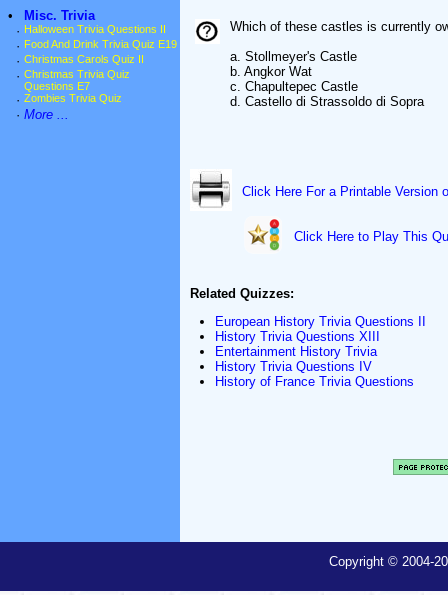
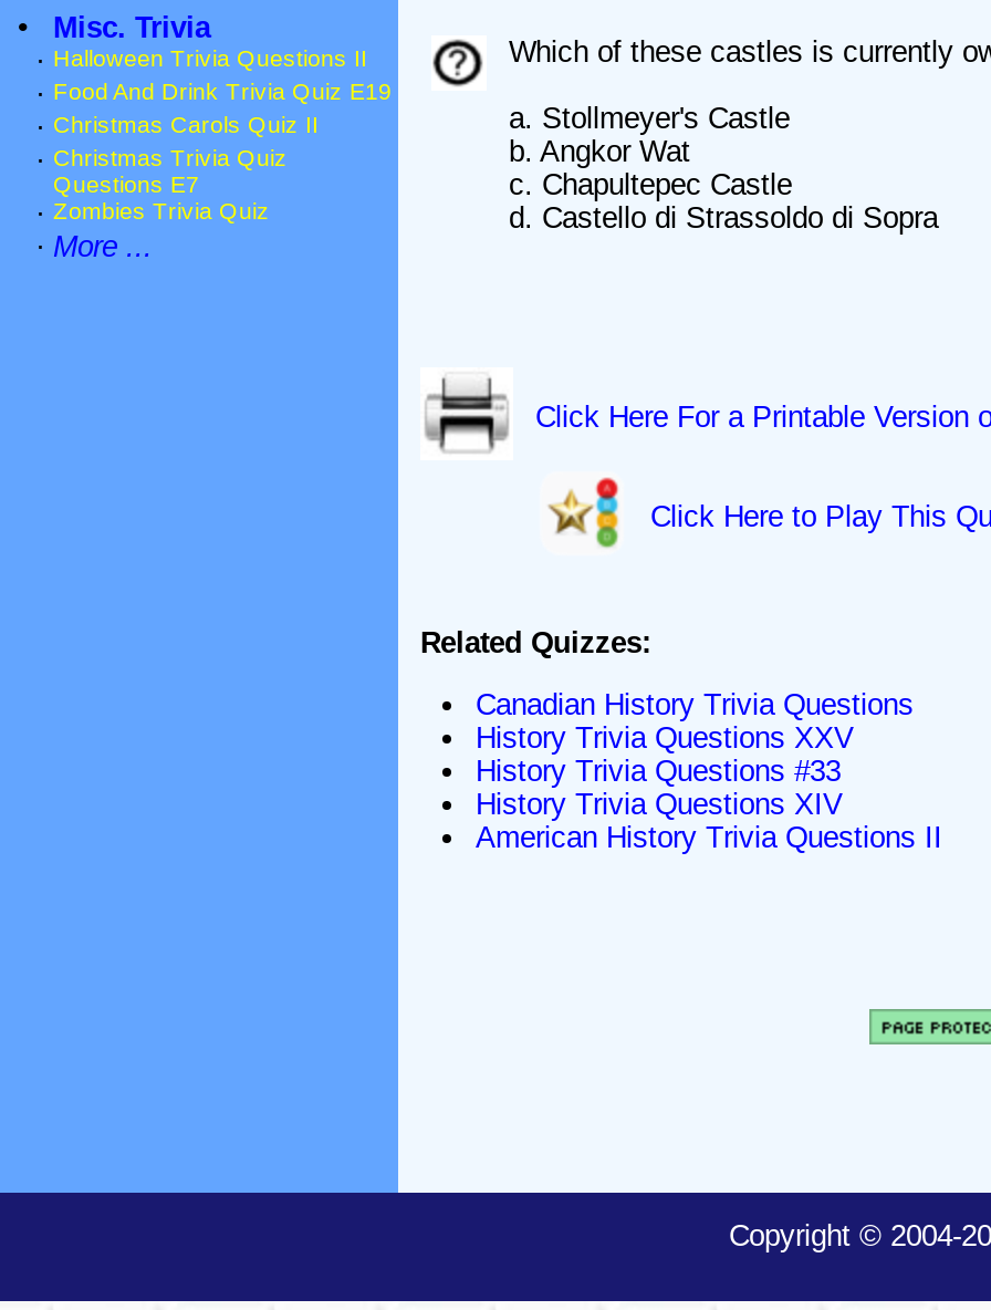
[215,314,426,389] European History Trivia Questions II | History Trivia Questions XIII | Entertainment History Trivia | History Trivia Questions IV | History of France Trivia Questions -> [476,688,942,854] Canadian History Trivia Questions | History Trivia Questions XXV | History Trivia Questions #33 | History Trivia Questions XIV | American History Trivia Questions II

